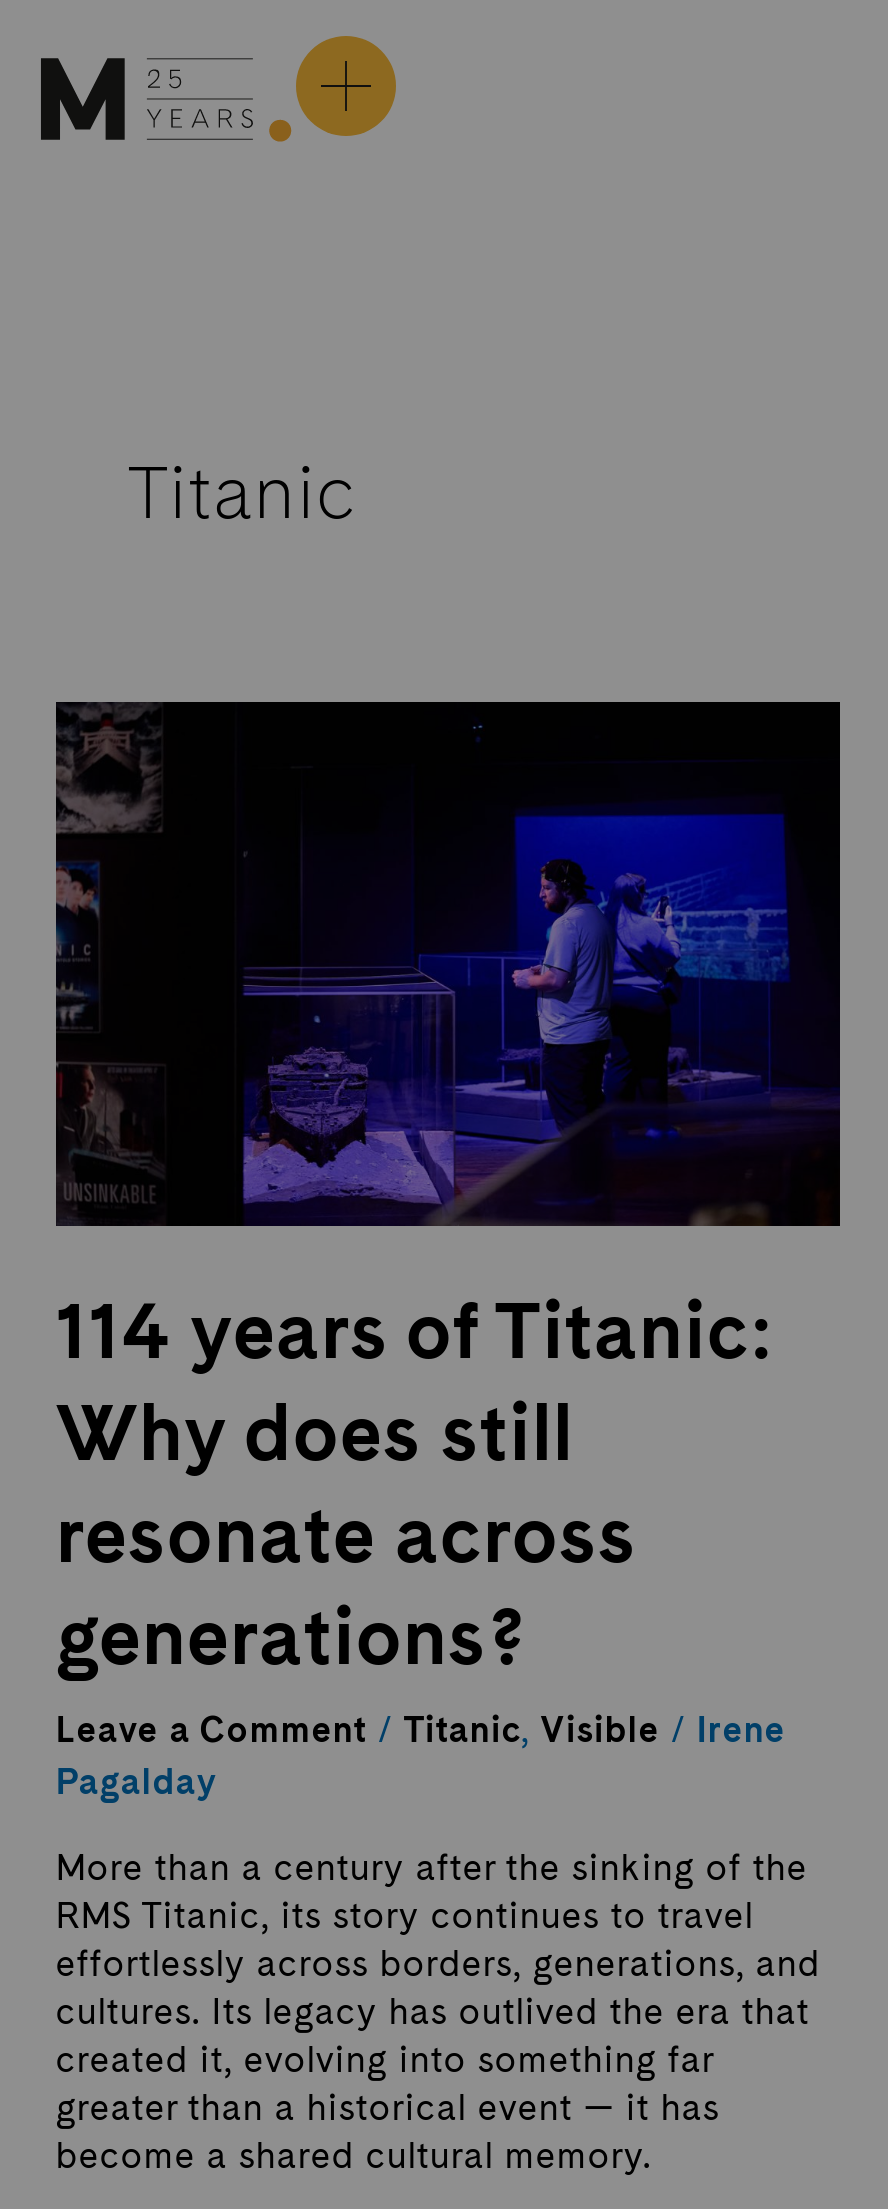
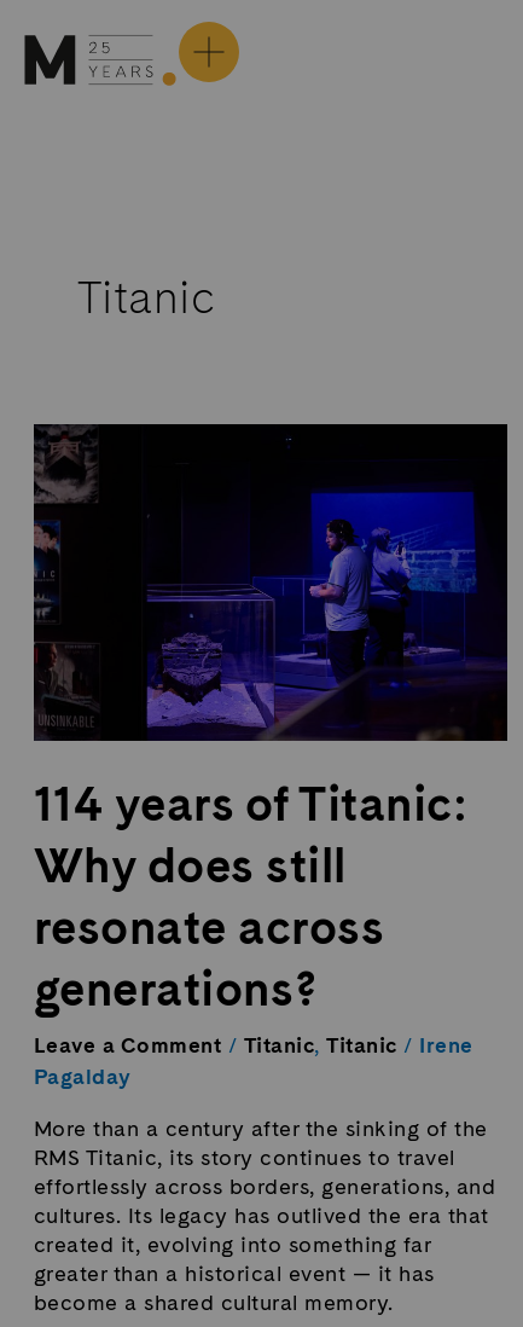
[55,1707,785,1749] Leave a Comment / Titanic, Visible / Irene -> [33,1032,473,1057] Leave a Comment / Titanic, Titanic / Irene

